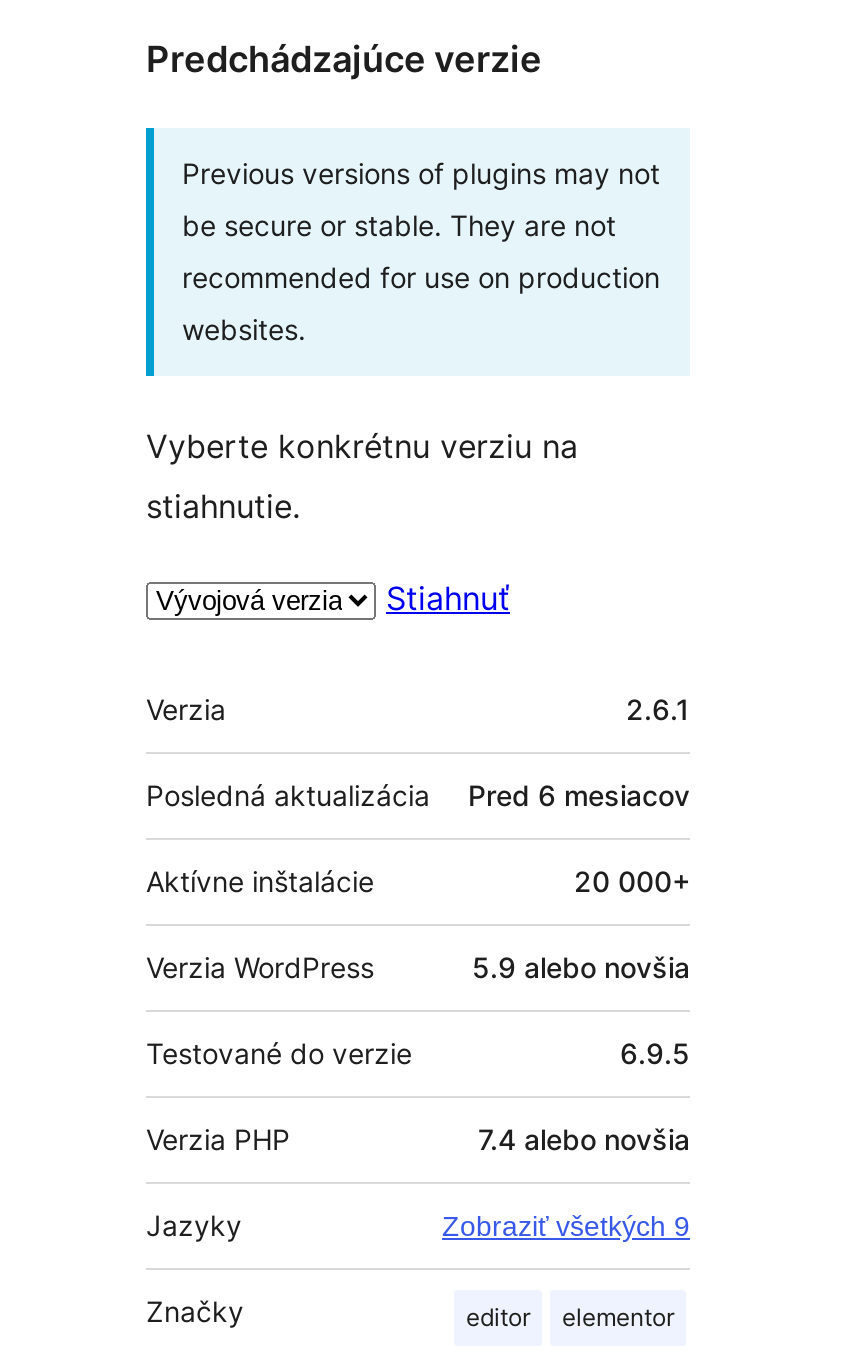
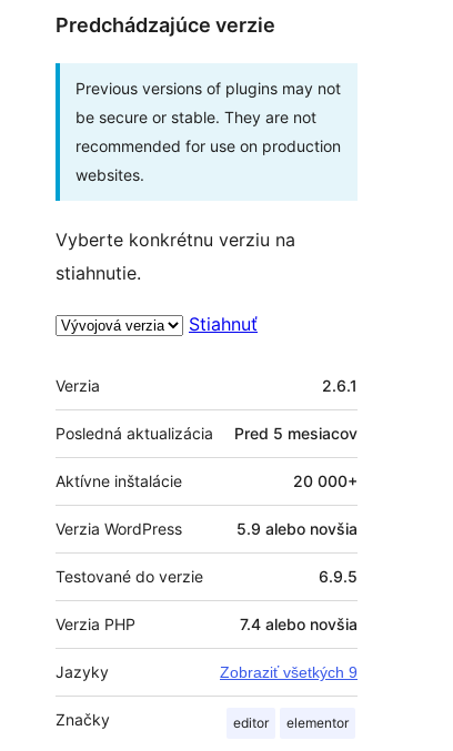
[468,777,690,811] Pred 6 mesiacov -> [234,423,358,442] Pred 5 mesiacov

